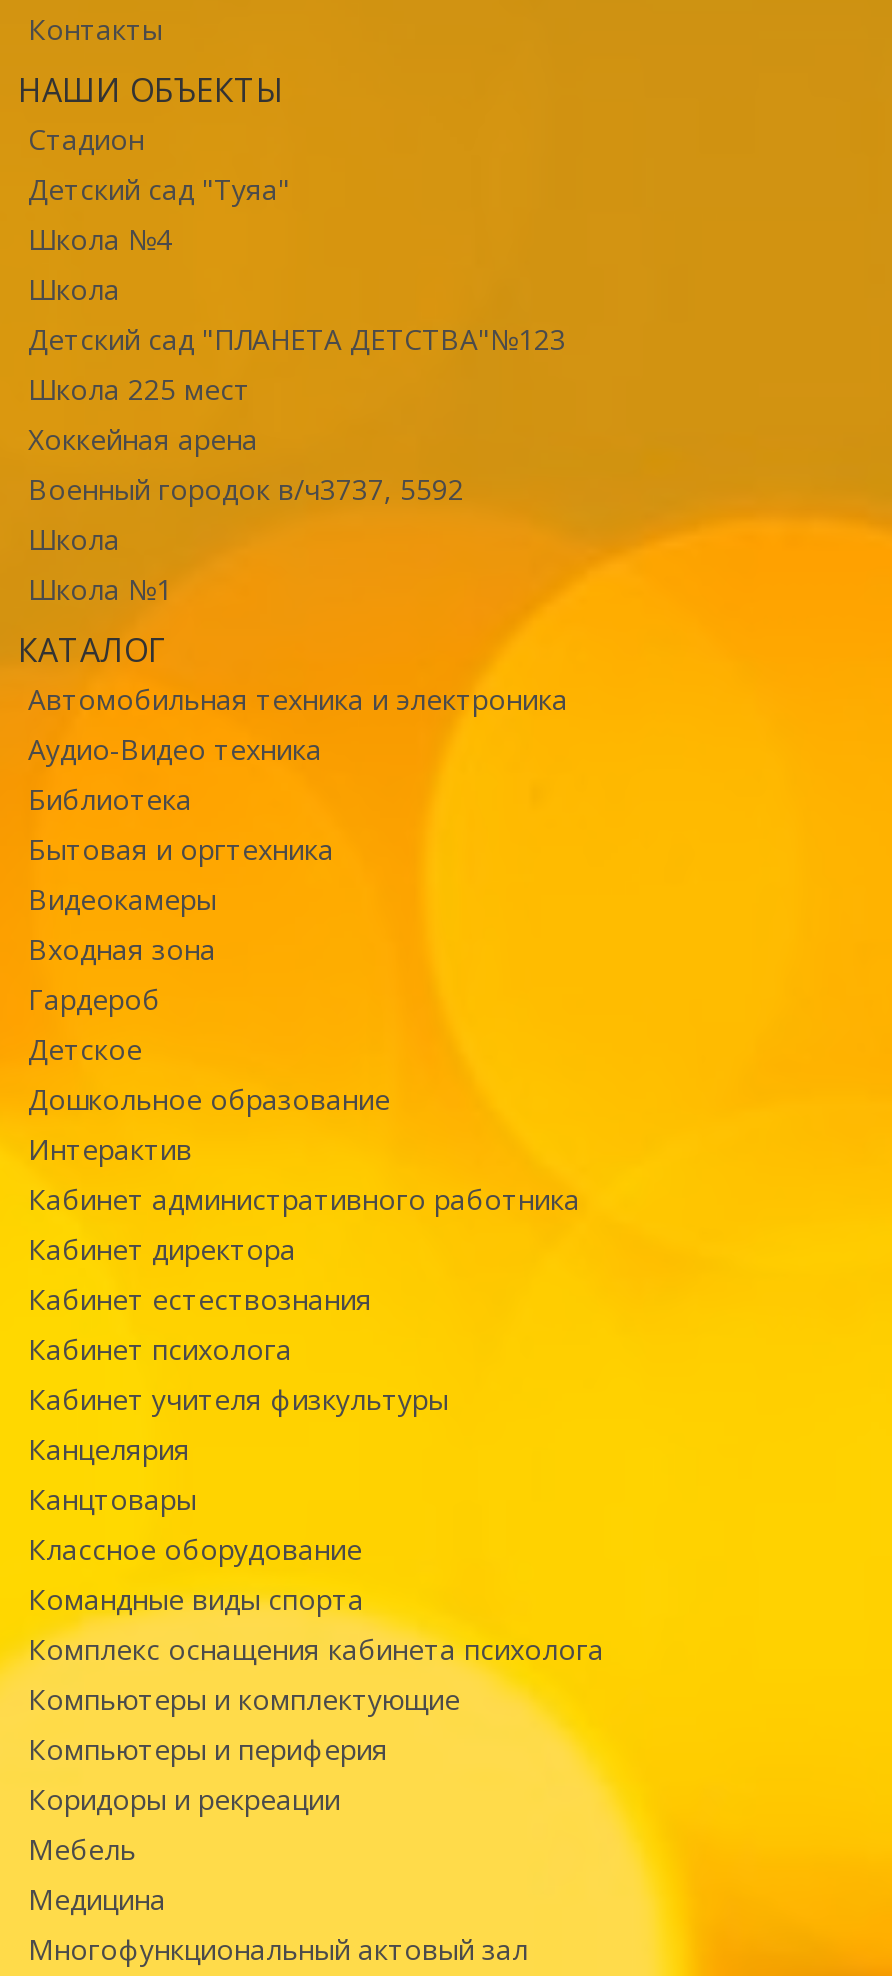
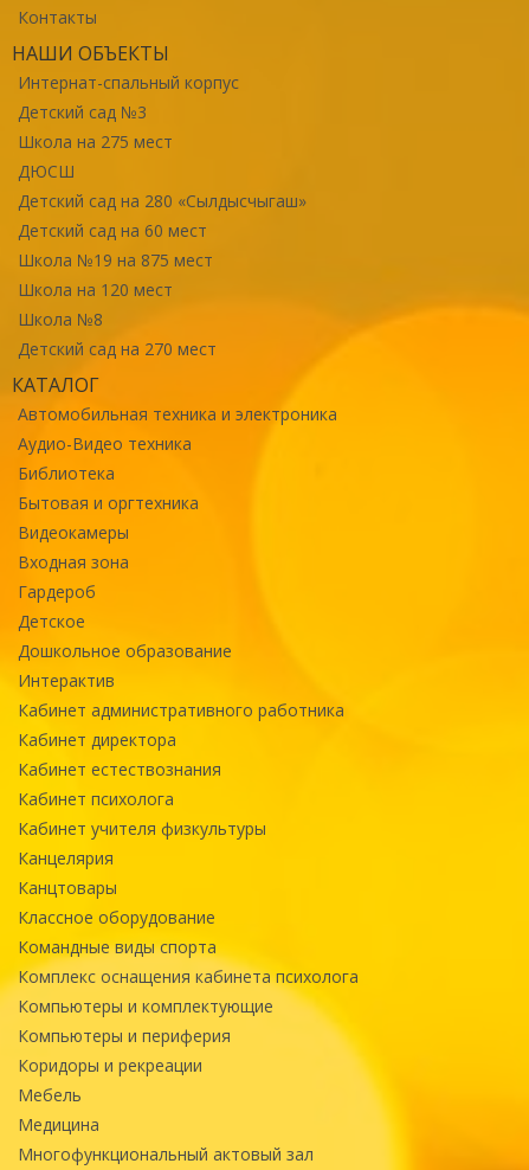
[28,119,566,607] Стадион | Детский сад "Туяа" | Школа №4 | Школа | Детский сад "ПЛАНЕТА ДЕТСТВА"№123 | Школа 225 мест | Хоккейная арена | Военный городок в/ч3737, 5592 | Школа | Школа №1 -> [18,70,307,359] Интернат-спальный корпус | Детский сад №3 | Школа на 275 мест | ДЮСШ | Детский сад на 280 «Сылдысчыгаш» | Детский сад на 60 мест | Школа №19 на 875 мест | Школа на 120 мест | Школа №8 | Детский сад на 270 мест

